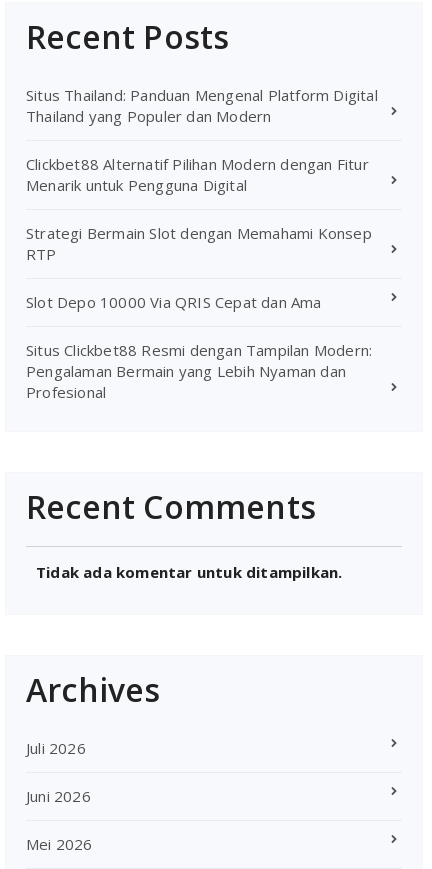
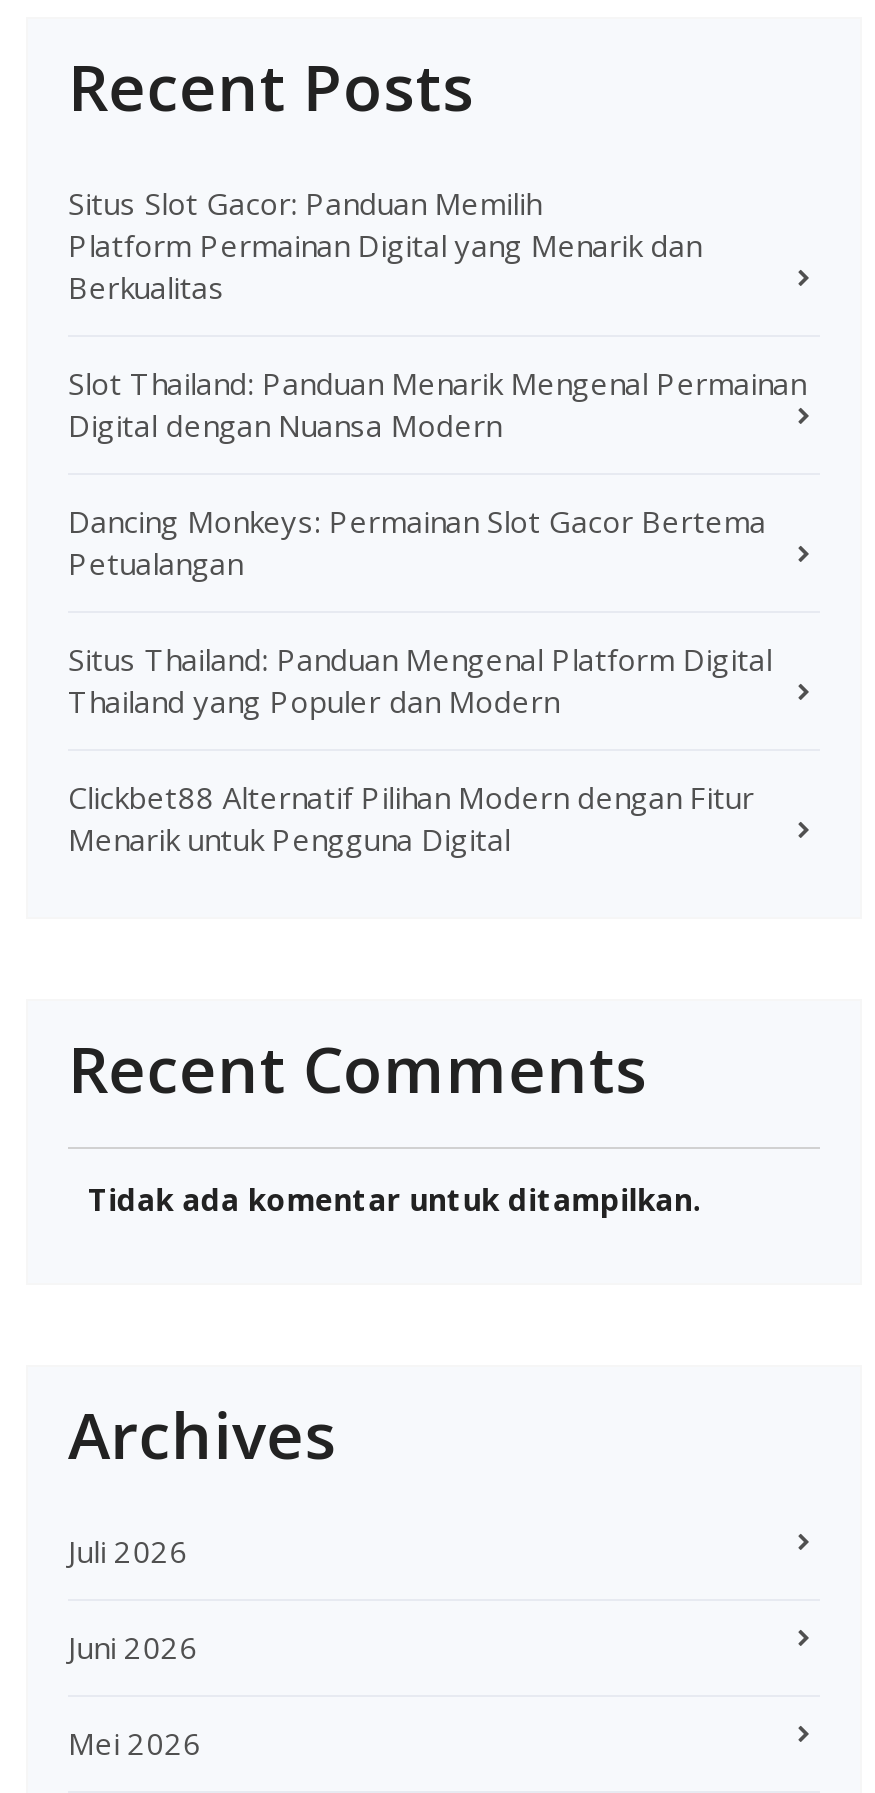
none -> [68,183,806,583] Situs Slot Gacor: Panduan Memilih | Platform Permainan Digital yang Menarik dan | Berkualitas | Slot Thailand: Panduan Menarik Mengenal Permainan | Digital dengan Nuansa Modern | Dancing Monkeys: Permainan Slot Gacor Bertema | Petualangan
moved [26,85,378,195] -> [68,639,772,859]: Situs Thailand: Panduan Mengenal Platform Digital | Thailand yang Populer dan Modern | Clickbet88 Alternatif Pilihan Modern dengan Fitur | Menarik untuk Pengguna Digital
[26,223,372,402] Strategi Bermain Slot dengan Memahami Konsep | RTP | Slot Depo 10000 Via QRIS Cepat dan Ama | Situs Clickbet88 Resmi dengan Tampilan Modern: | Pengalaman Bermain yang Lebih Nyaman dan | Profesional -> none

